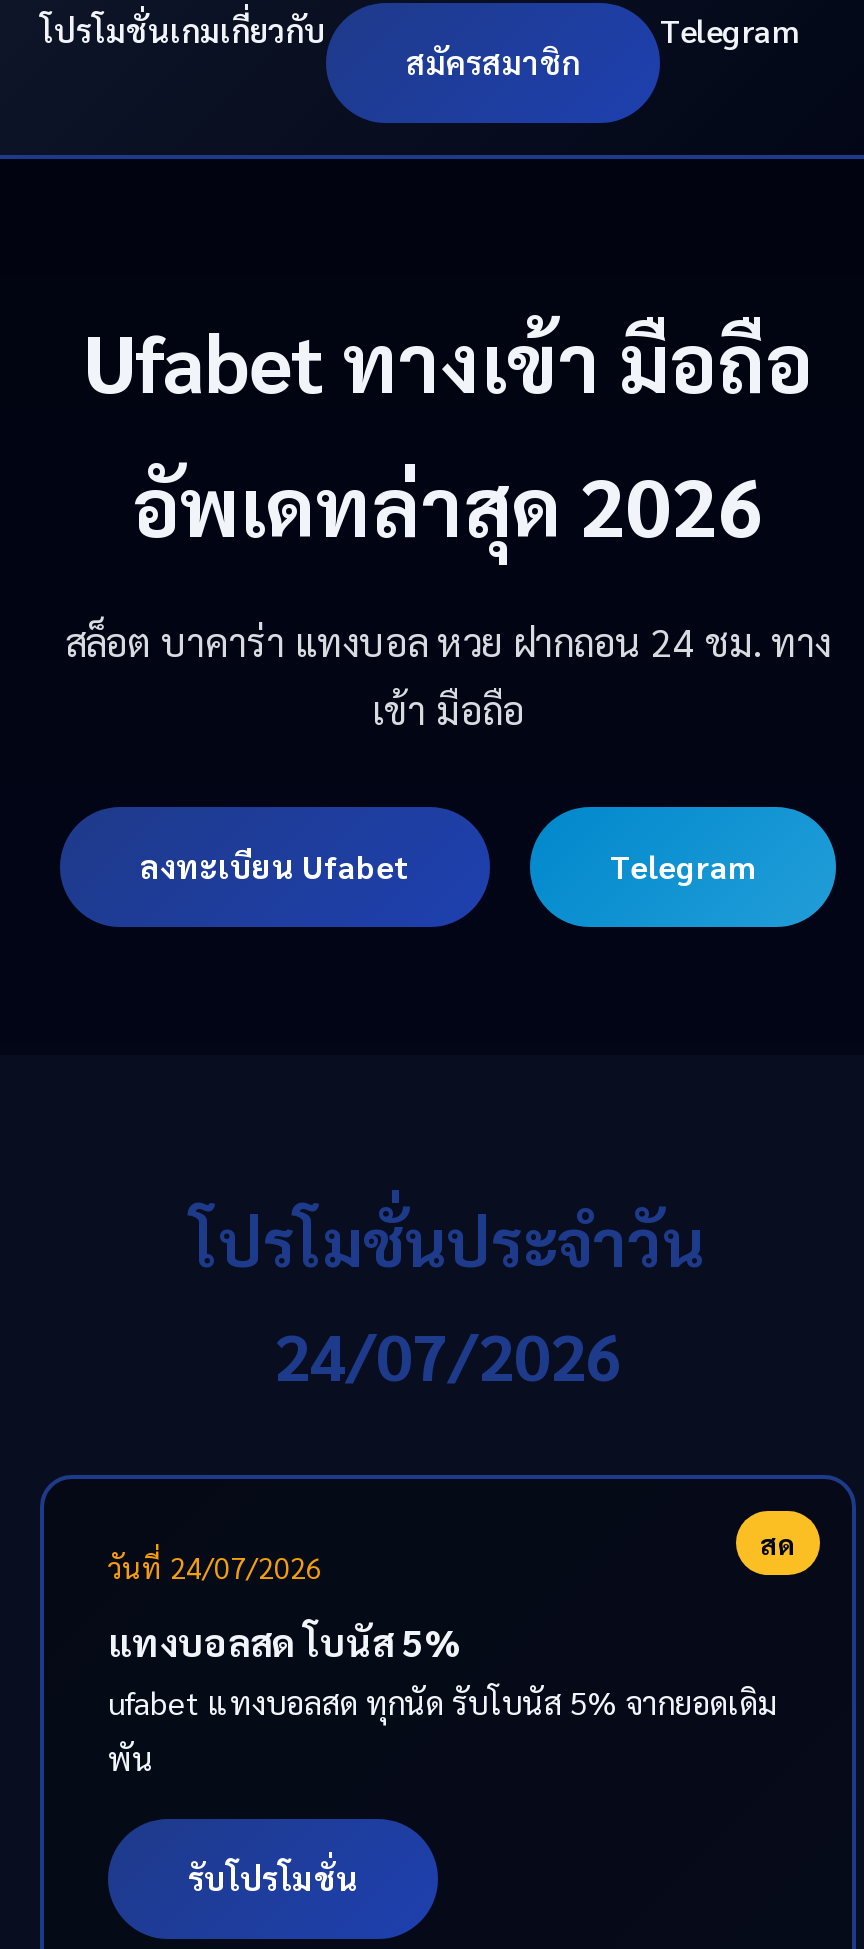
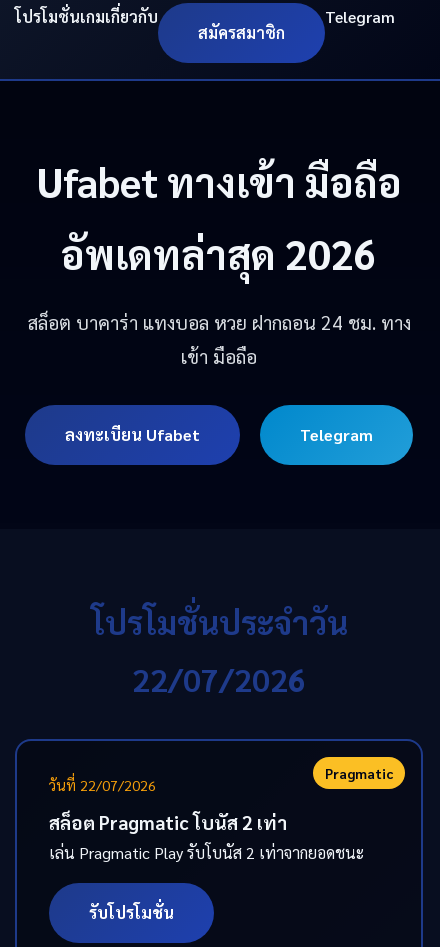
[274,1313,622,1395] 24/07/2026 -> [132,658,306,699] 22/07/2026
[108,1525,796,1585] สด | วันที่ 24/07/2026 -> [49,764,393,794] Pragmatic | วันที่ 22/07/2026
[108,1617,778,1779] แทงบอลสด โบนัส 5% | ufabet แทงบอลสด ทุกนัด รับโบนัส 5% จากยอดเดิม | พัน -> [49,810,364,863] สล็อต Pragmatic โบนัส 2 เท่า | เล่น Pragmatic Play รับโบนัส 2 เท่าจากยอดชนะ

